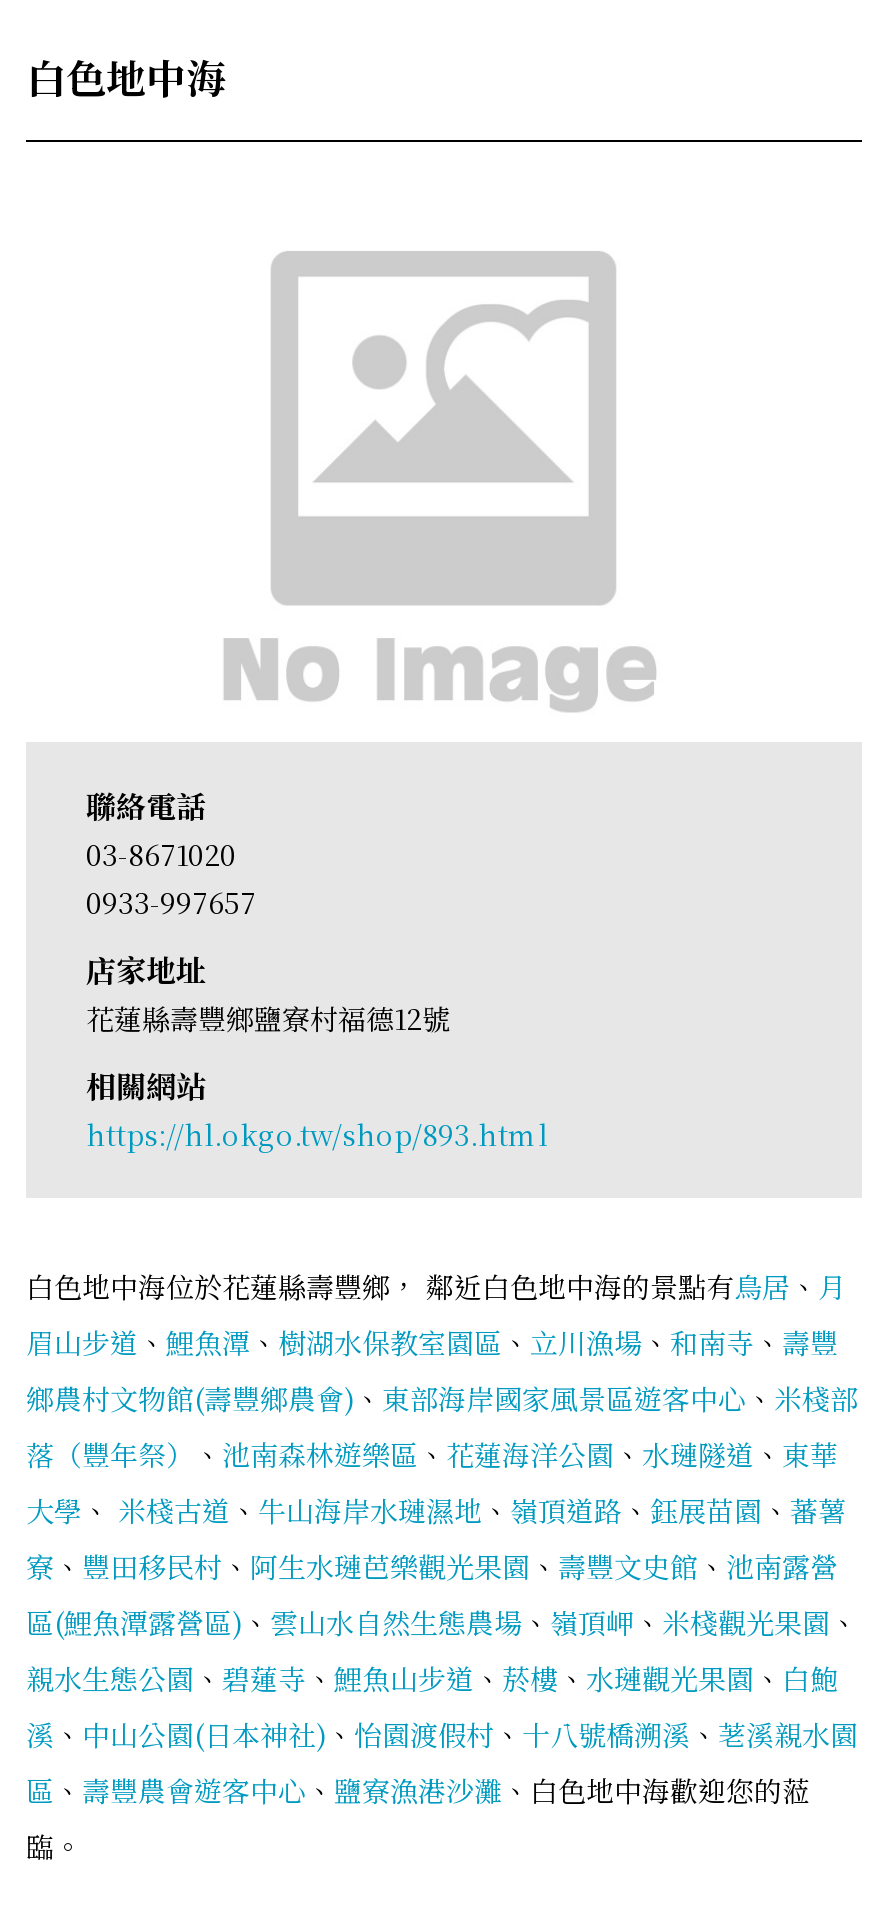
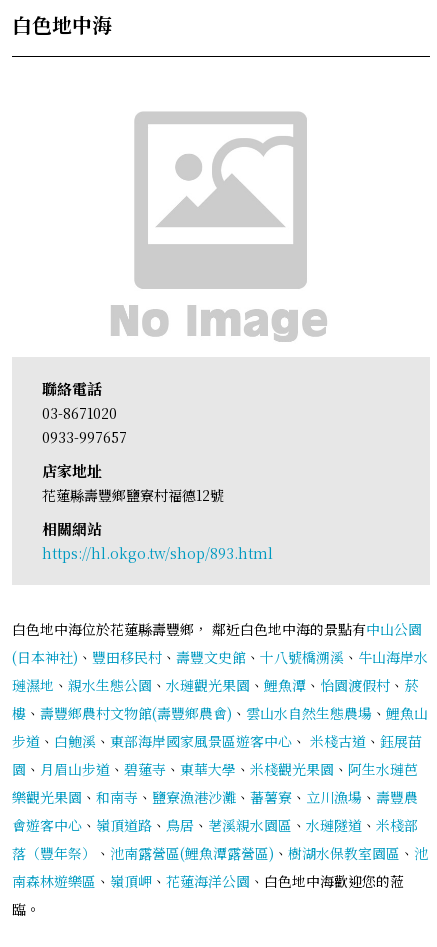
[26,1266,858,1810] 白色地中海位於花蓮縣壽豐鄉， 鄰近白色地中海的景點有鳥居、月 | 眉山步道、鯉魚潭、樹湖水保教室園區、立川漁場、和南寺、壽豐 | 鄉農村文物館(壽豐鄉農會)、東部海岸國家風景區遊客中心、米棧部 | 落（豐年祭）、池南森林遊樂區、花蓮海洋公園、水璉隧道、東華 | 大學、米棧古道、牛山海岸水璉濕地、嶺頂道路、鈺展苗園、蕃薯 | 寮、豐田移民村、阿生水璉芭樂觀光果園、壽豐文史館、池南露營 | 區(鯉魚潭露營區)、雲山水自然生態農場、嶺頂岬、米棧觀光果園、 | 親水生態公園、碧蓮寺、鯉魚山步道、菸樓、水璉觀光果園、白鮑 | 溪、中山公園(日本神社)、怡園渡假村、十八號橋溯溪、荖溪親水園 | 區、壽豐農會遊客中心、鹽寮漁港沙灘、白色地中海歡迎您的蒞 -> [12,619,428,891] 白色地中海位於花蓮縣壽豐鄉， 鄰近白色地中海的景點有中山公園 | (日本神社)、豐田移民村、壽豐文史館、十八號橋溯溪、牛山海岸水 | 璉濕地、親水生態公園、水璉觀光果園、鯉魚潭、怡園渡假村、菸 | 樓、壽豐鄉農村文物館(壽豐鄉農會)、雲山水自然生態農場、鯉魚山 | 步道、白鮑溪、東部海岸國家風景區遊客中心、米棧古道、鈺展苗 | 園、月眉山步道、碧蓮寺、東華大學、米棧觀光果園、阿生水璉芭 | 樂觀光果園、和南寺、鹽寮漁港沙灘、蕃薯寮、立川漁場、壽豐農 | 會遊客中心、嶺頂道路、鳥居、荖溪親水園區、水璉隧道、米棧部 | 落（豐年祭）、池南露營區(鯉魚潭露營區)、樹湖水保教室園區、池 | 南森林遊樂區、嶺頂岬、花蓮海洋公園、白色地中海歡迎您的蒞

